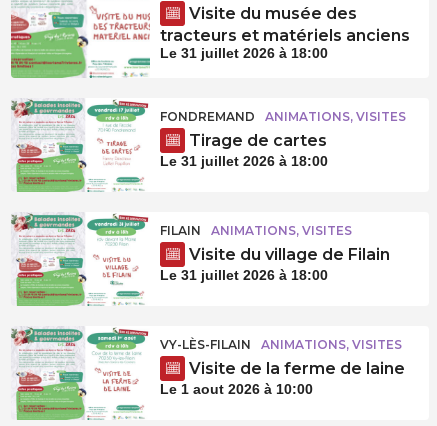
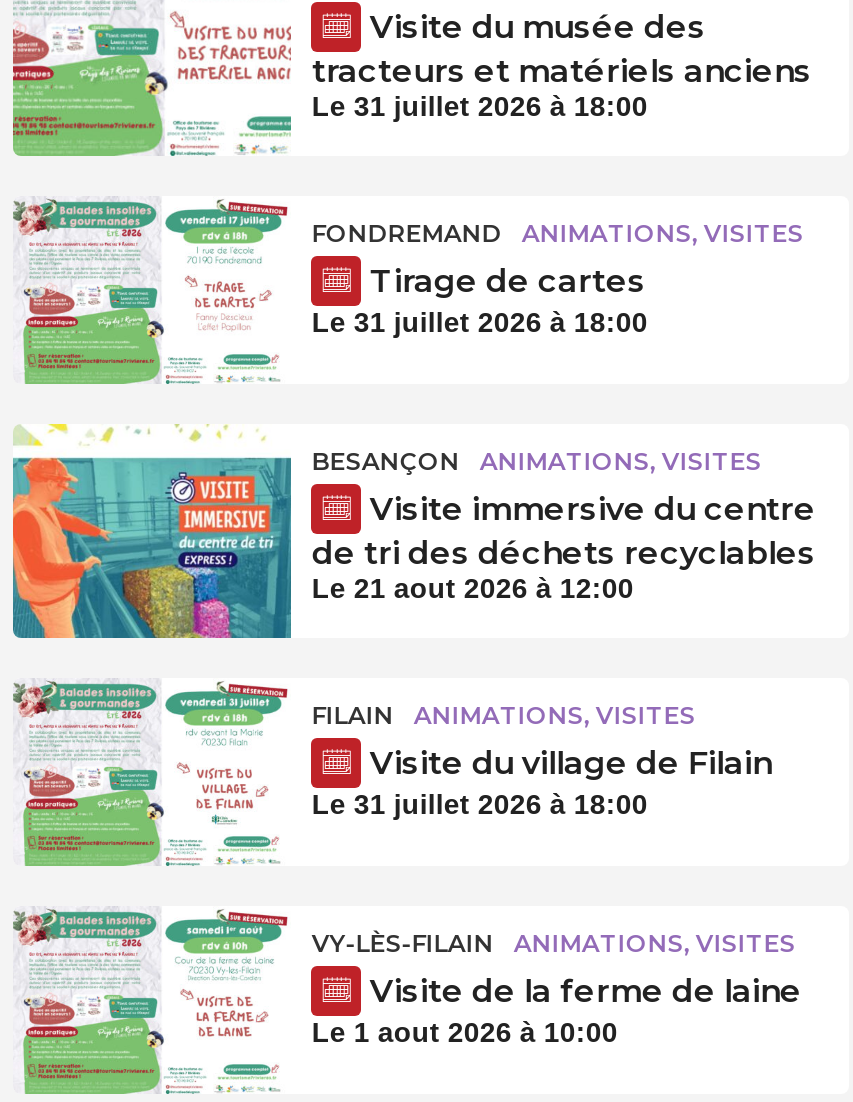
none -> [11,422,816,640] [image] | BESANÇON | ANIMATIONS, VISITES | Visite immersive du centre | de tri des déchets recyclables | Le 21 aout 2026 à 12:00

